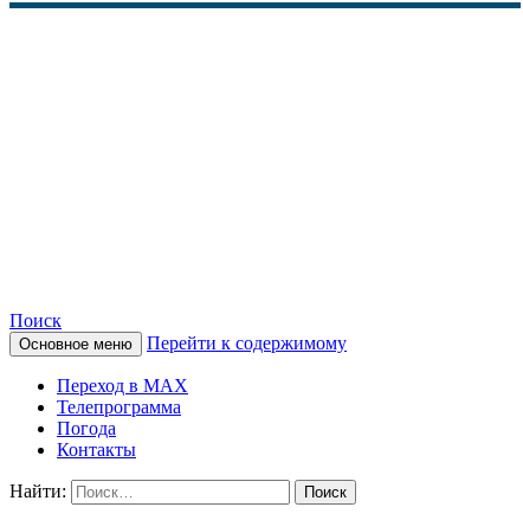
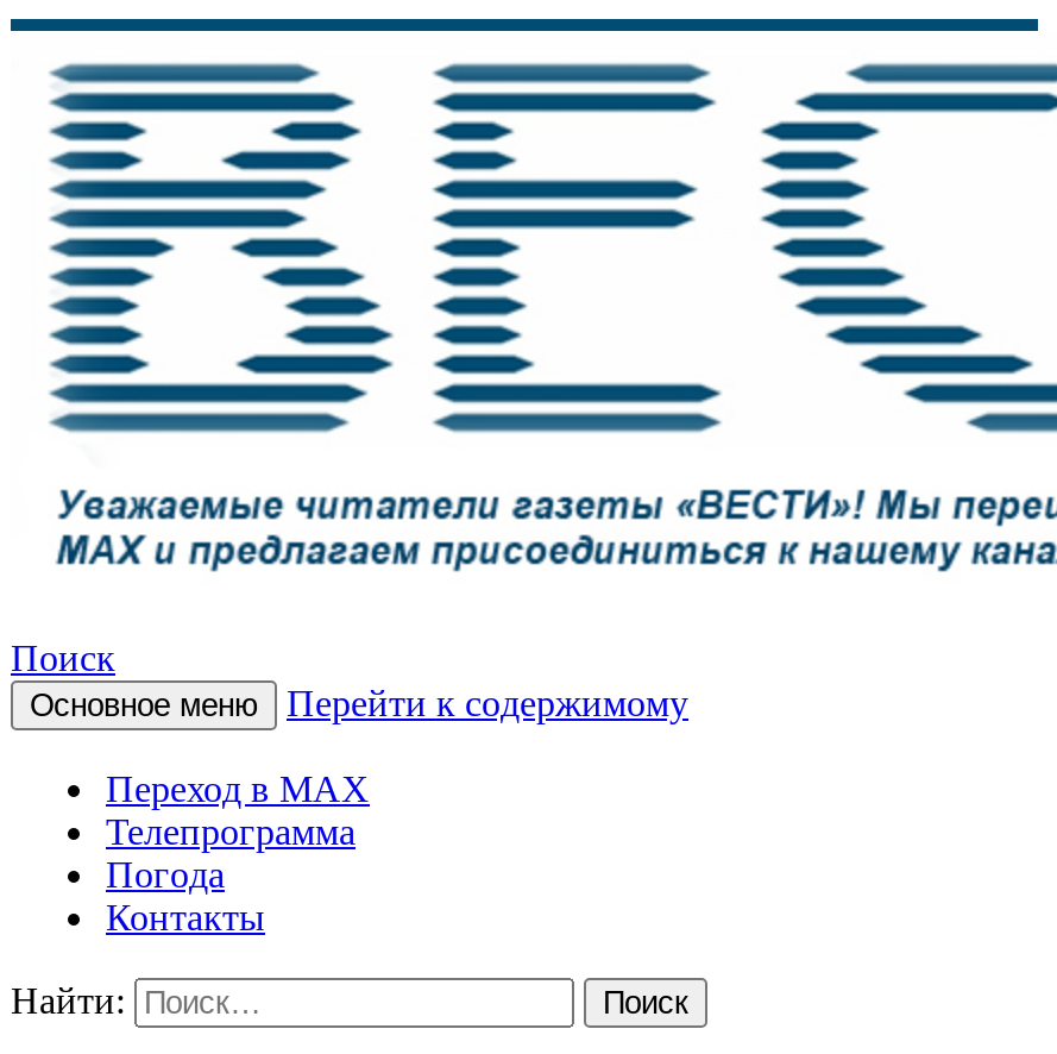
none -> [49,62,394,433] [image]
none -> [54,488,1050,573] [image]
none -> [432,62,722,433] [image]
none -> [760,62,1050,433] [image]

